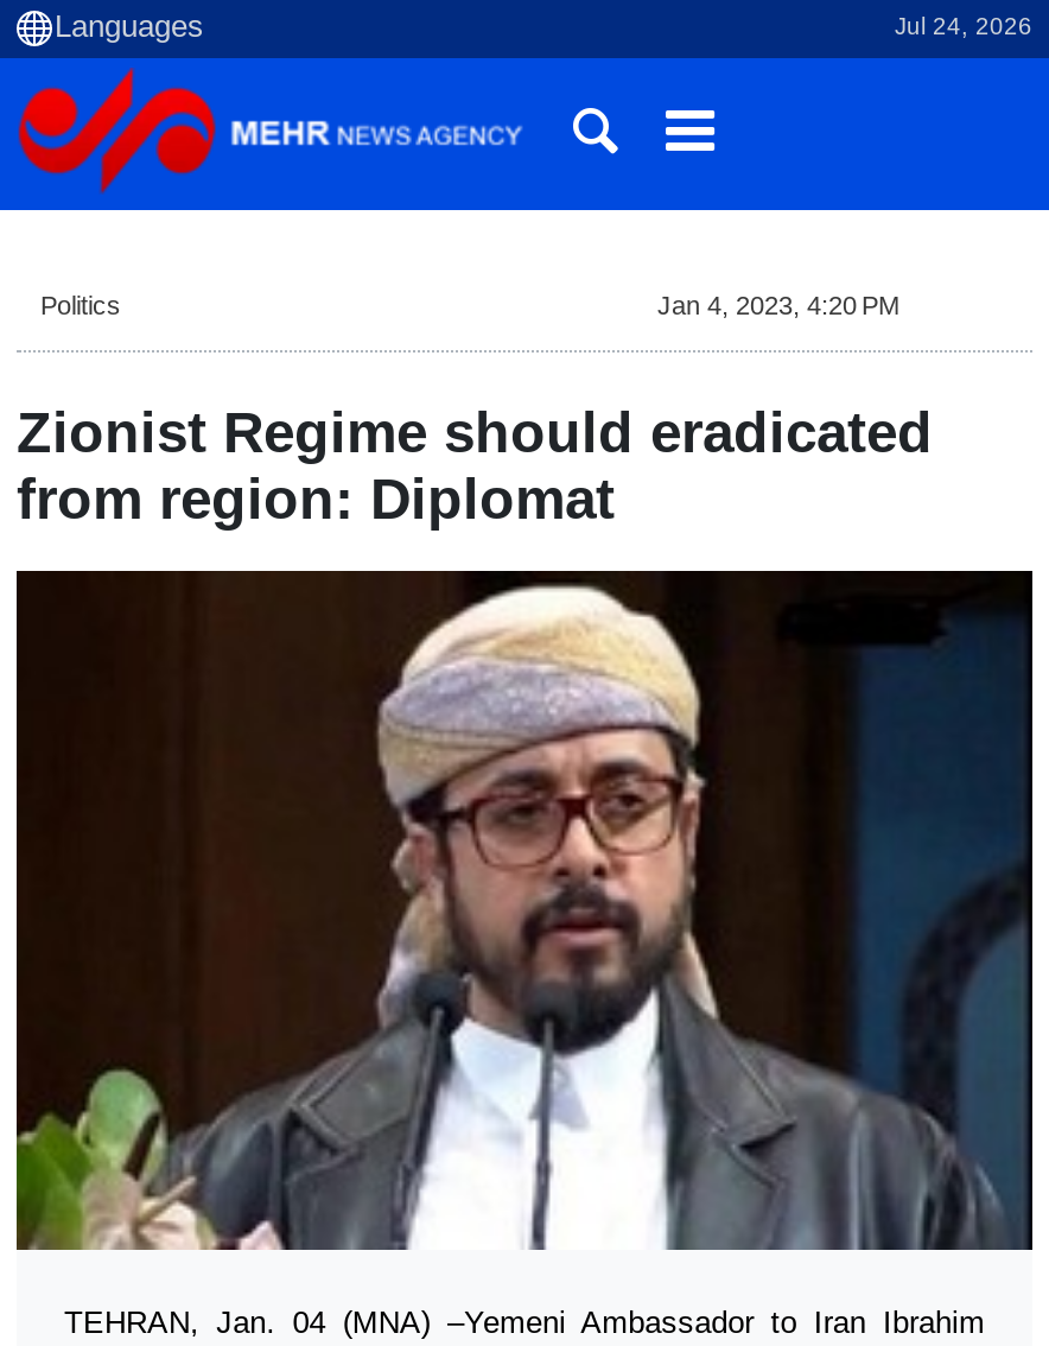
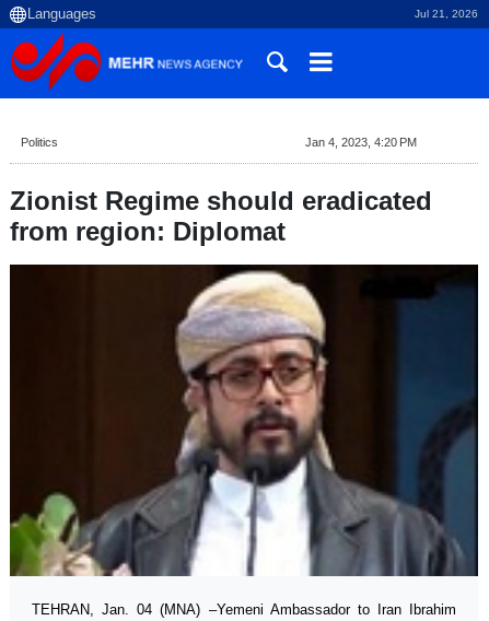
[895,13,1032,39] Jul 24, 2026 -> [415,8,478,20] Jul 21, 2026

